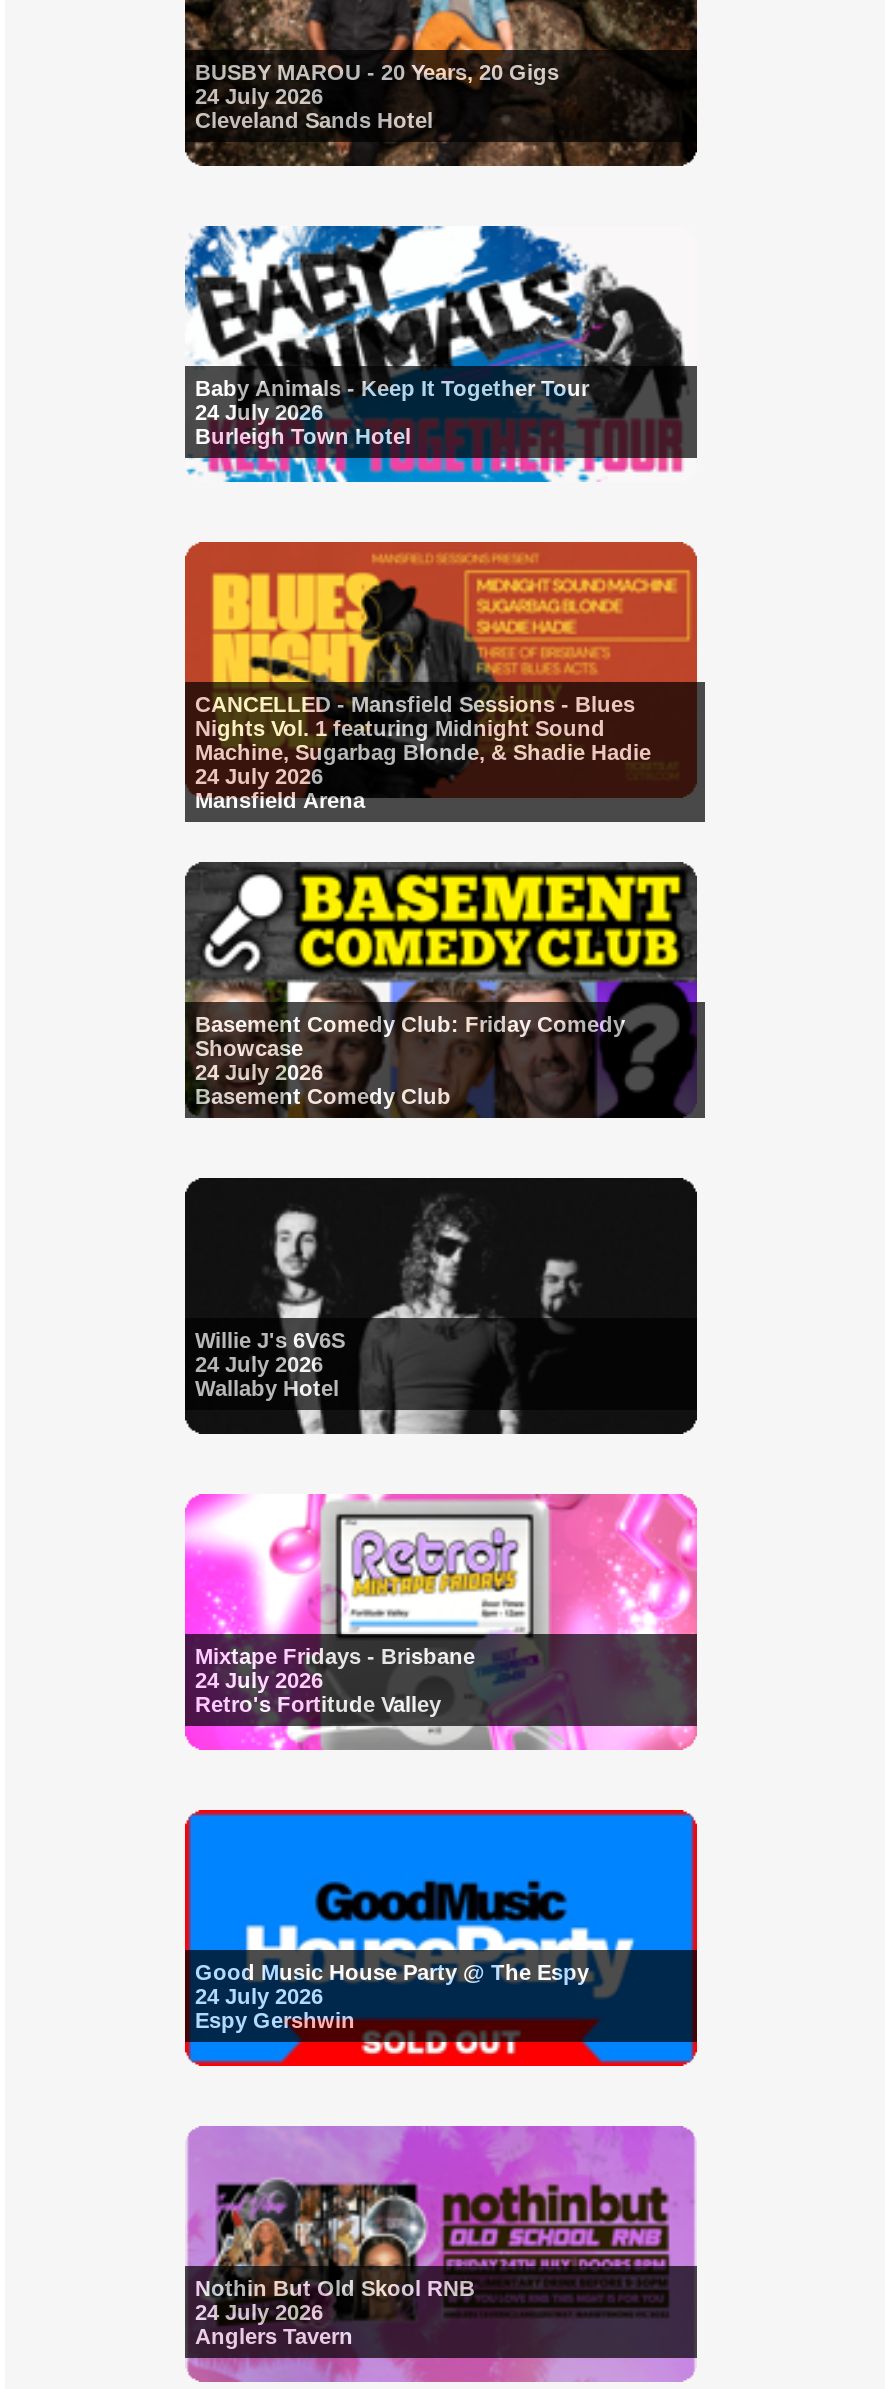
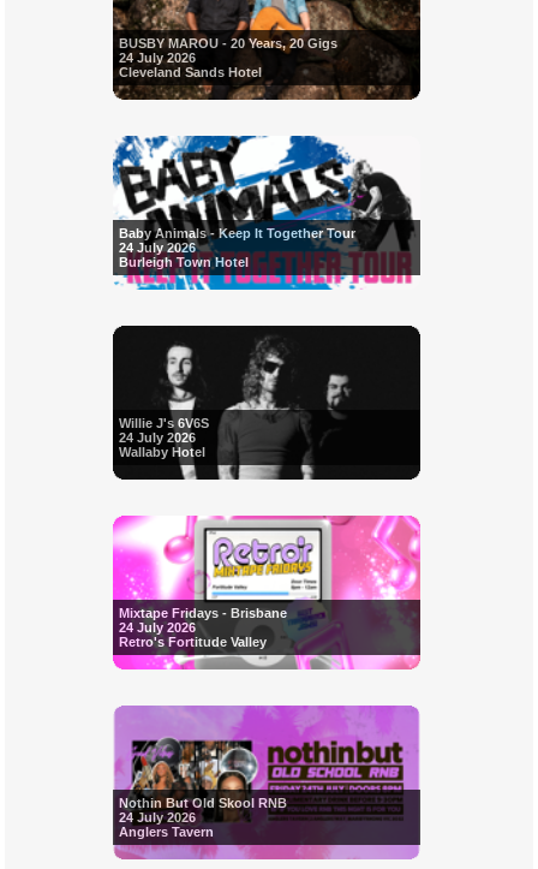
[183,540,707,824] [image] | CANCELLED - Mansfield Sessions - Blues | Nights Vol. 1 featuring Midnight Sound | Machine, Sugarbag Blonde, & Shadie Hadie | 24 July 2026 | Mansfield Arena -> none
[183,860,707,1120] [image] | Basement Comedy Club: Friday Comedy | Showcase | 24 July 2026 | Basement Comedy Club -> none
[183,1808,699,2068] [image] | Good Music House Party @ The Espy | 24 July 2026 | Espy Gershwin -> none

